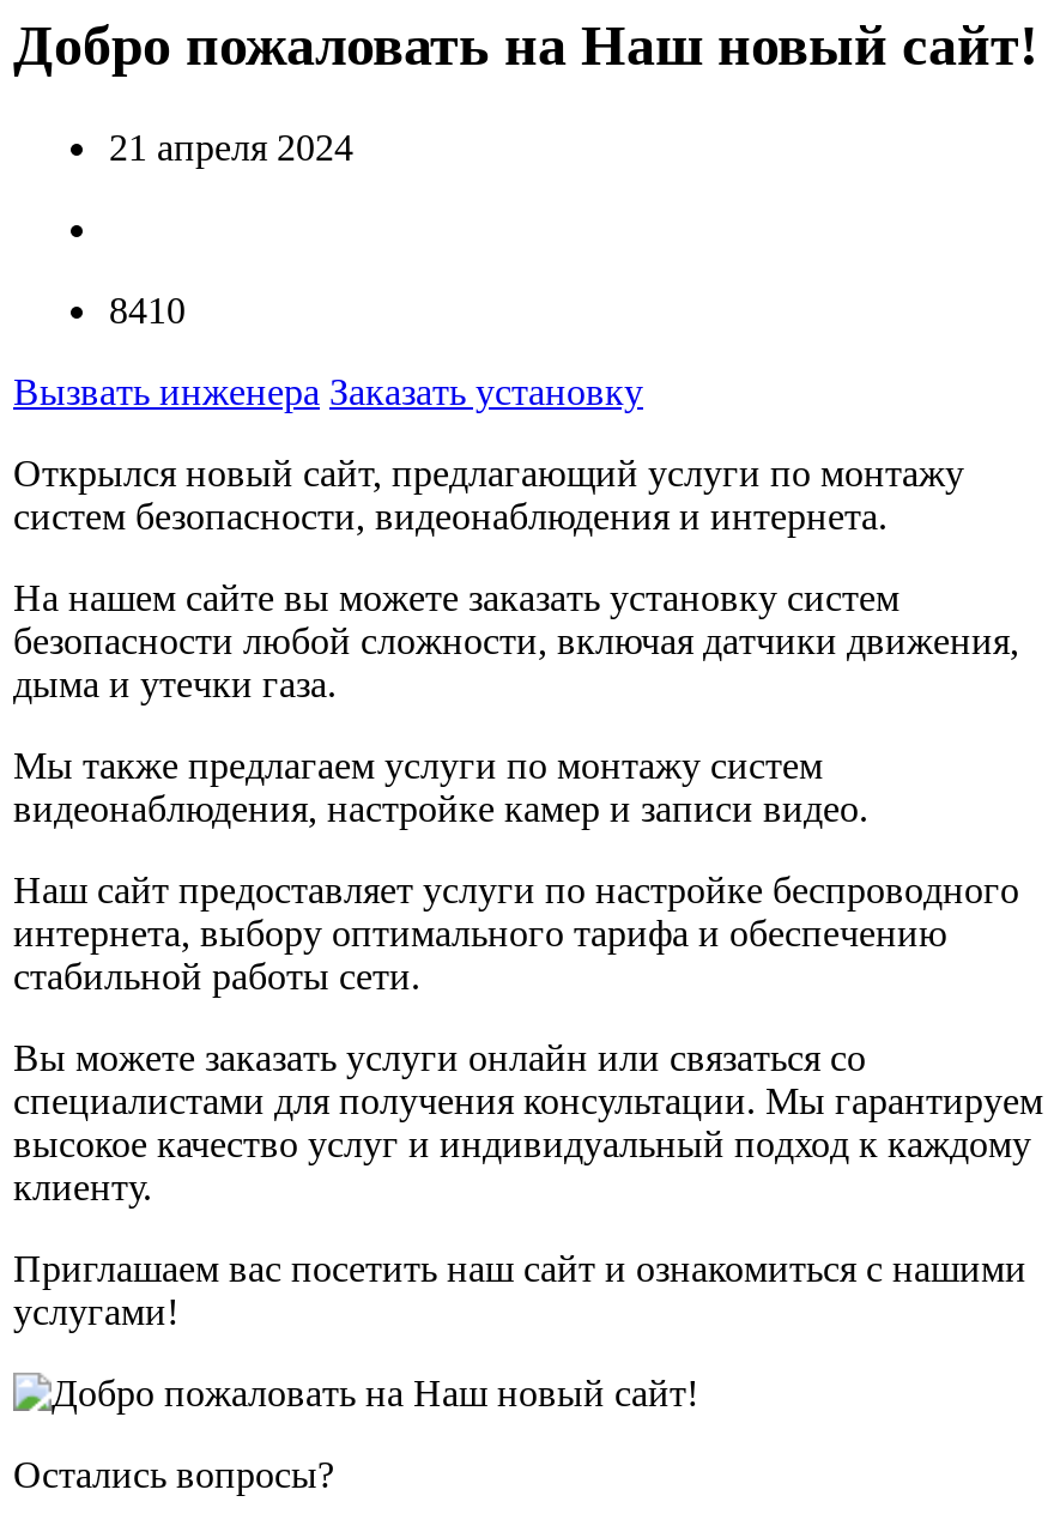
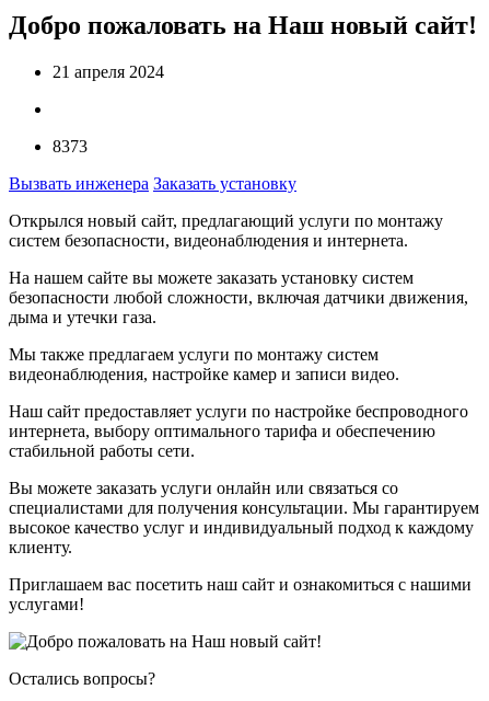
[109,289,186,330] 8410 -> [53,137,88,155] 8373

